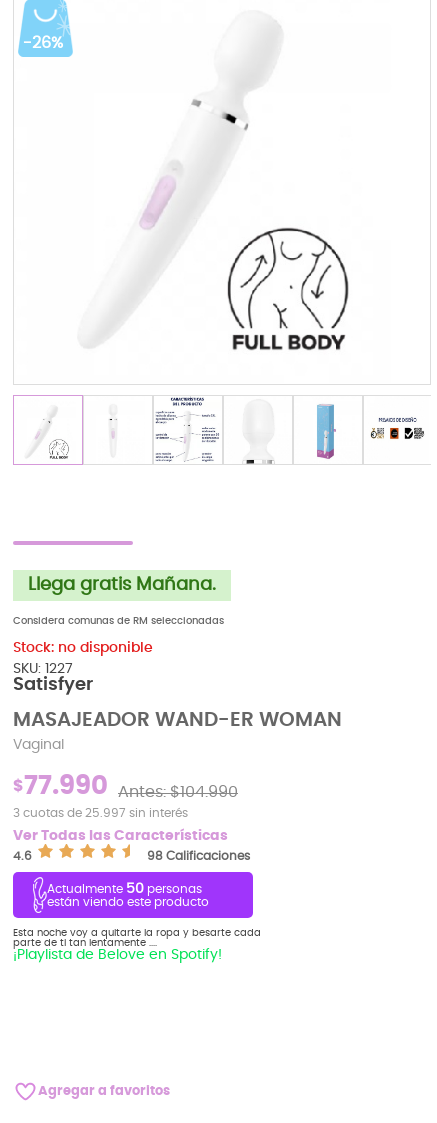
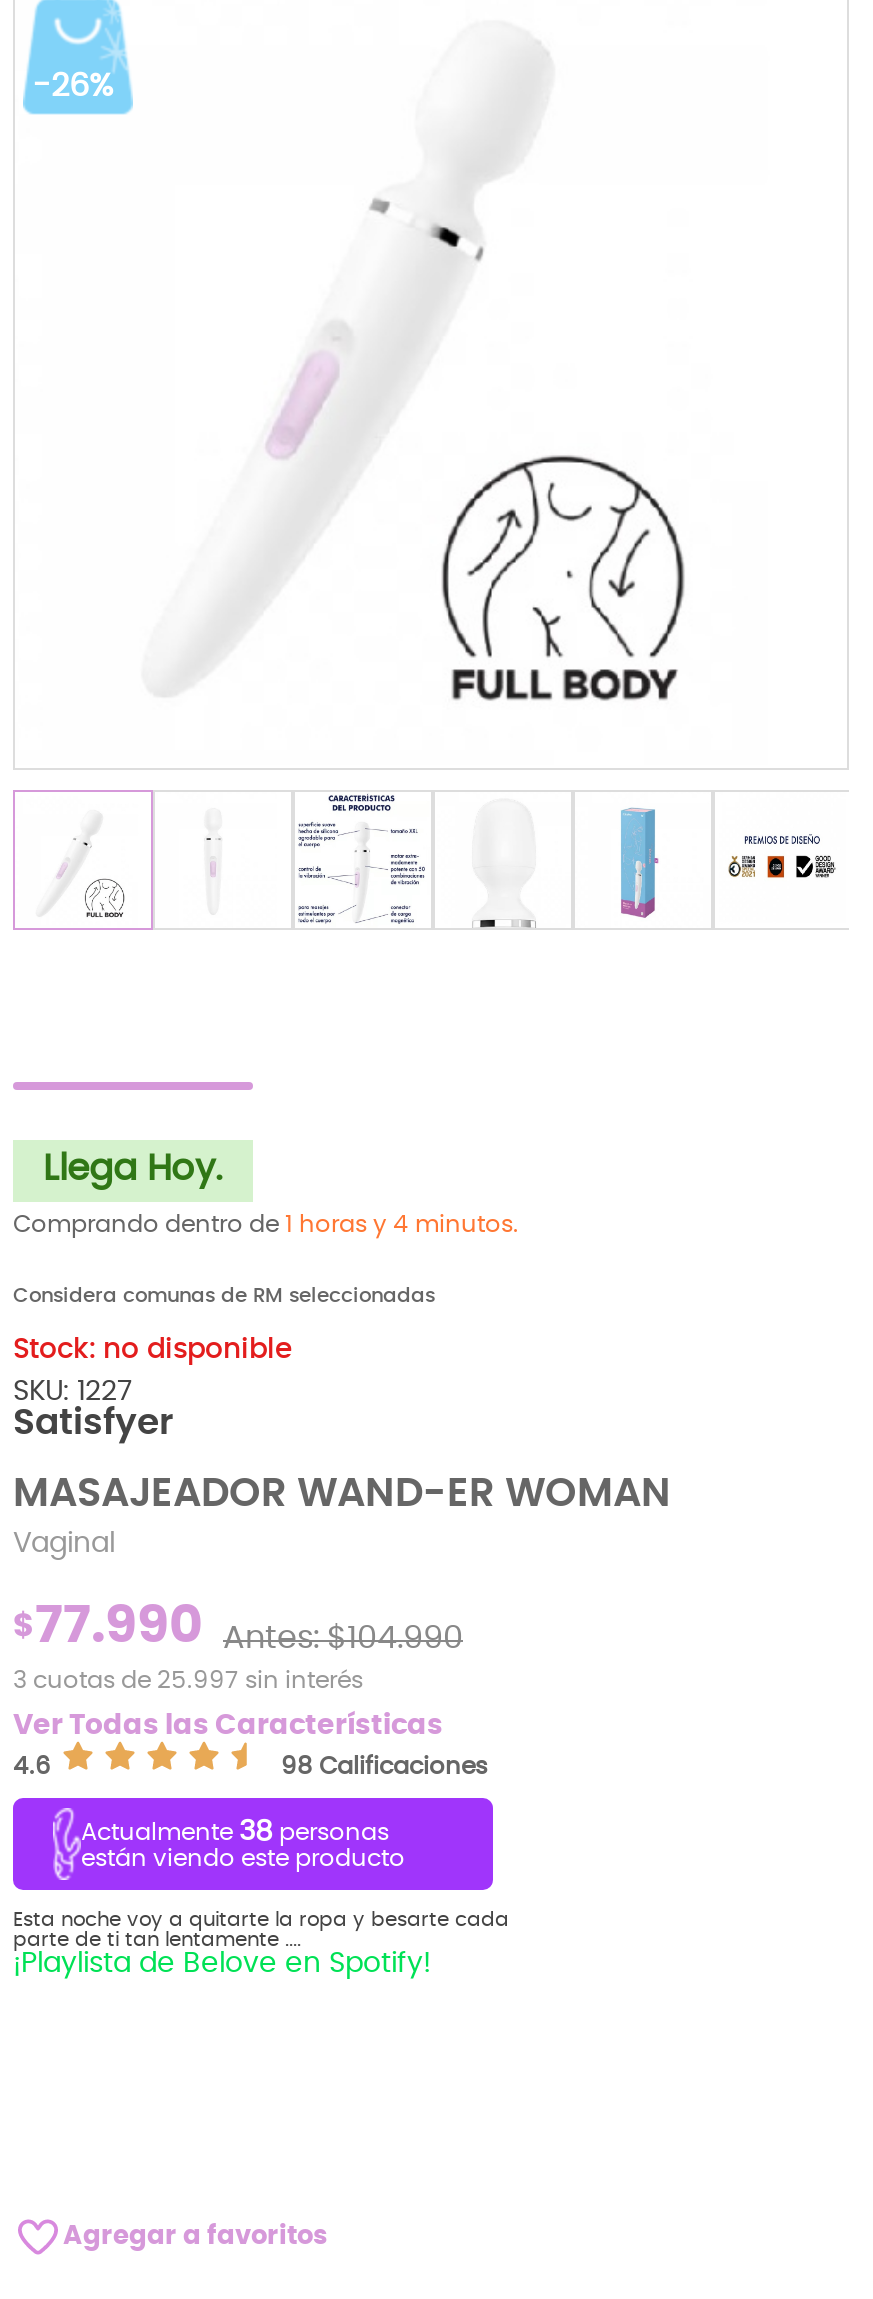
[28,576,216,594] Llega gratis Mañana. -> [13,1152,519,1236] Llega Hoy. | Comprando dentro de 1 horas y 4 minutos.
[47,882,202,896] Actualmente 50 personas -> [81,1818,389,1846] Actualmente 38 personas

